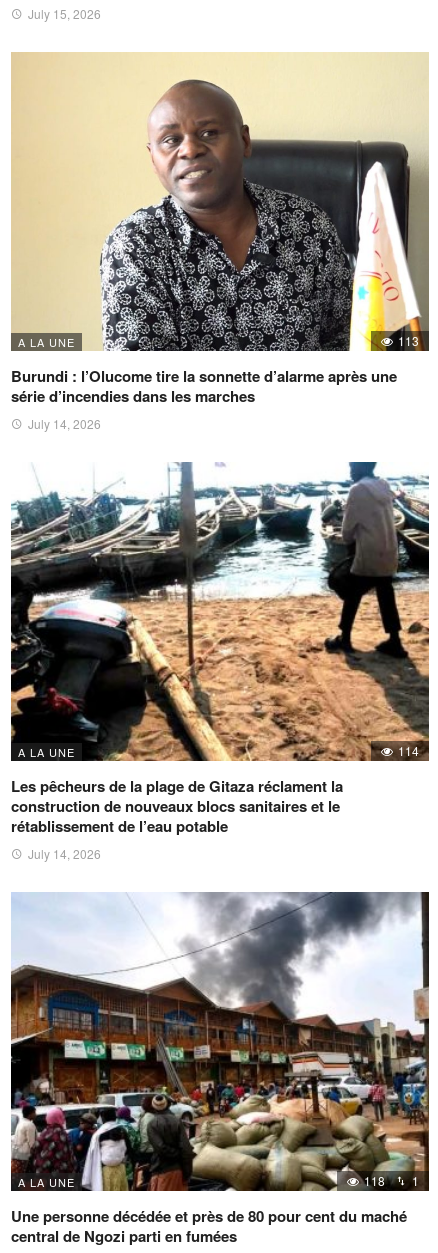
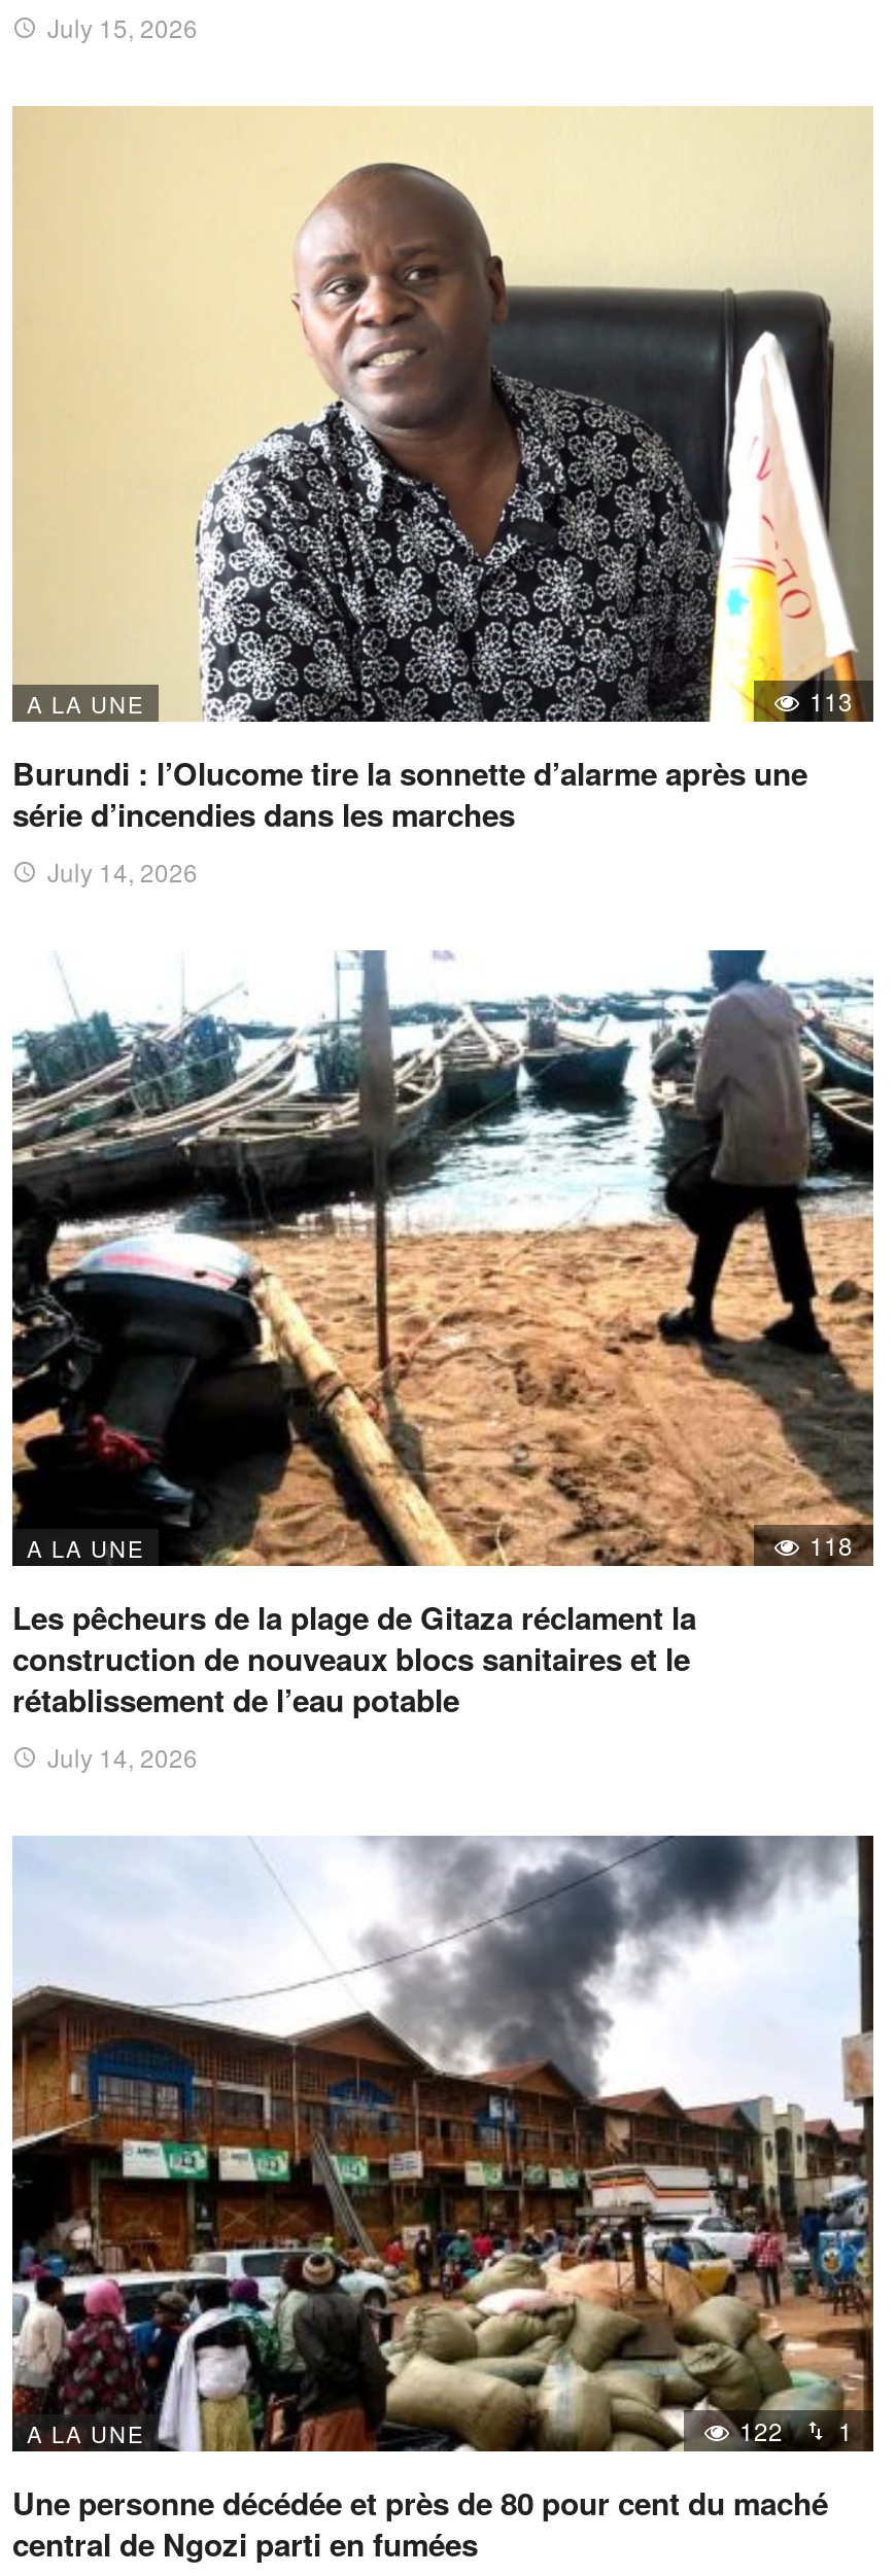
[398,742,419,759] 114 -> [809,1527,853,1562] 118
[364,1172,385,1189] 118 -> [739,2412,783,2447] 122

